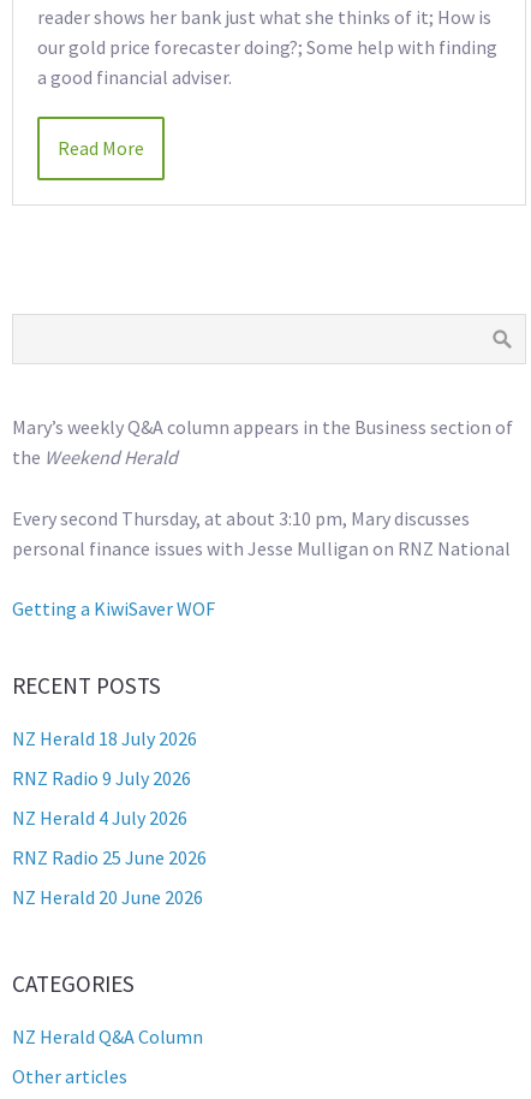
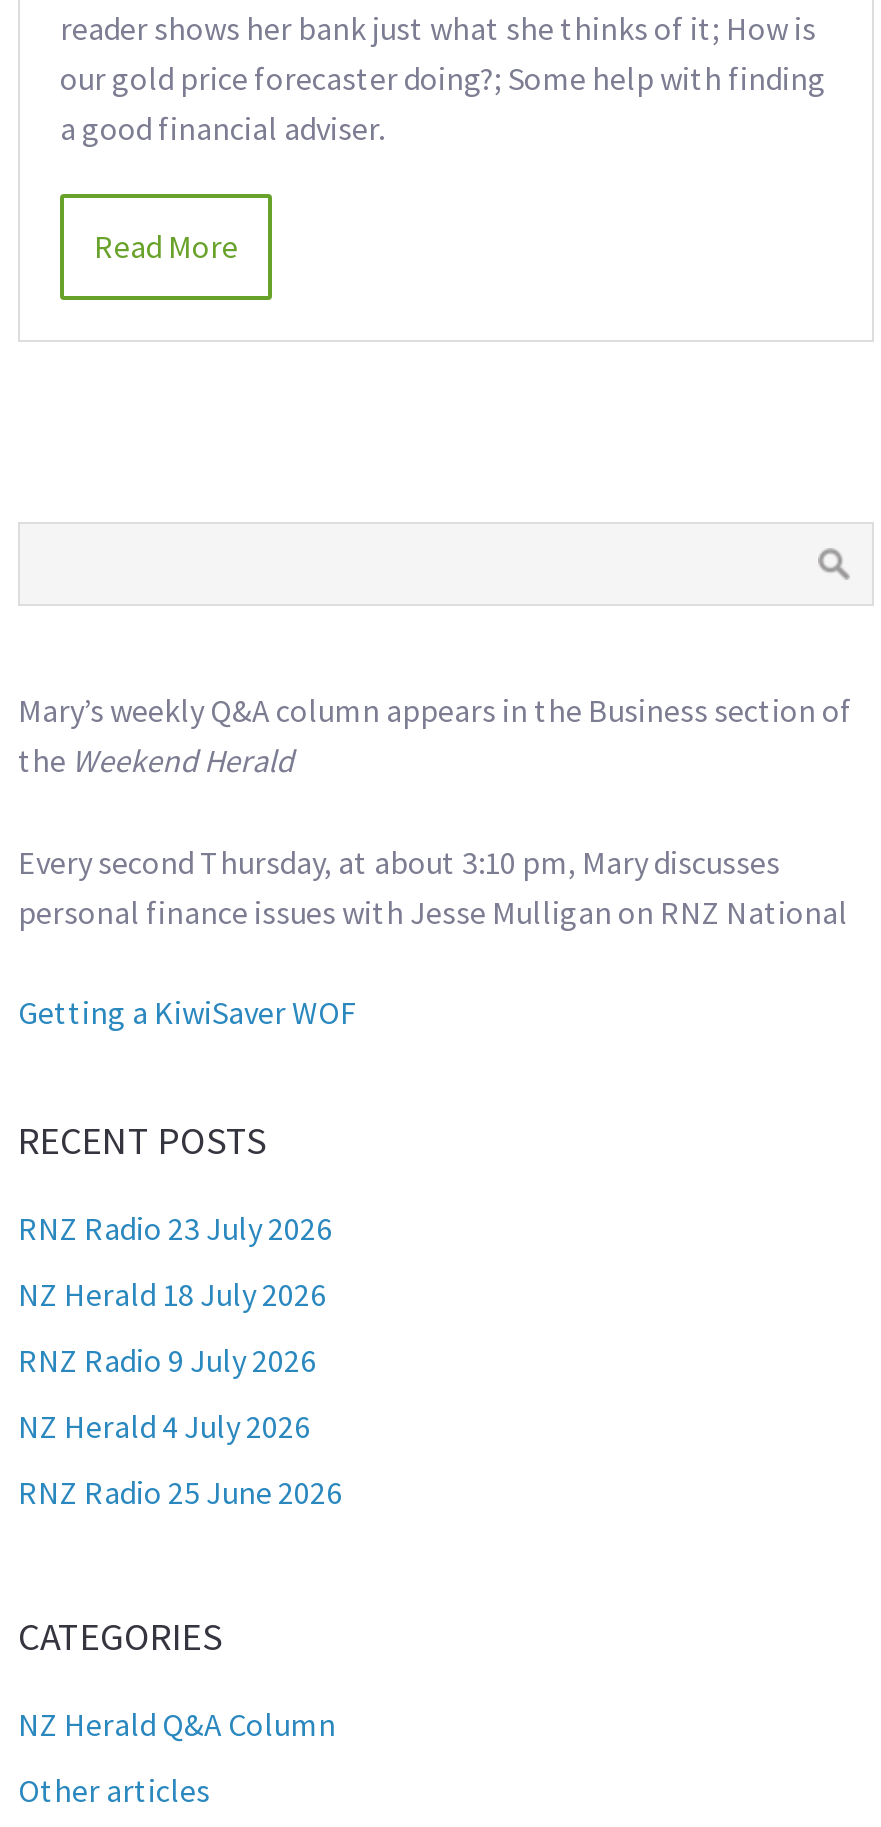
none -> [18,1208,332,1248] RNZ Radio 23 July 2026
moved [12,726,207,870] -> [18,1274,342,1512]: NZ Herald 18 July 2026 | RNZ Radio 9 July 2026 | NZ Herald 4 July 2026 | RNZ Radio 25 June 2026
[12,885,203,909] NZ Herald 20 June 2026 -> none

